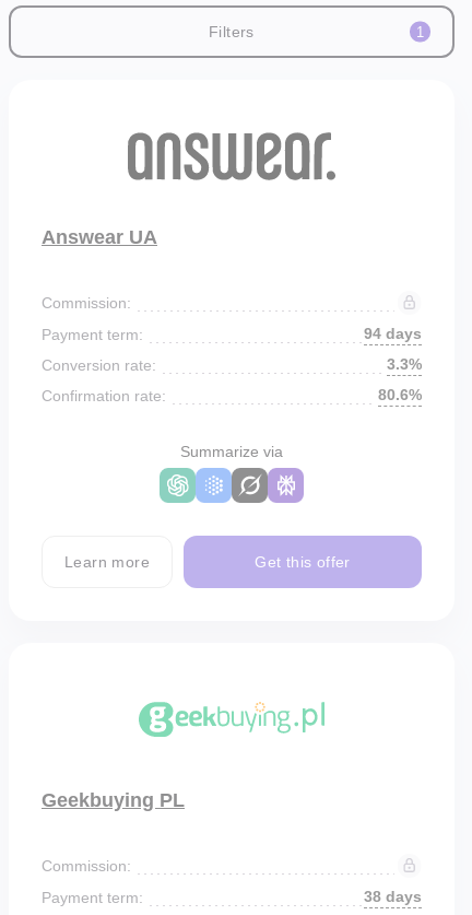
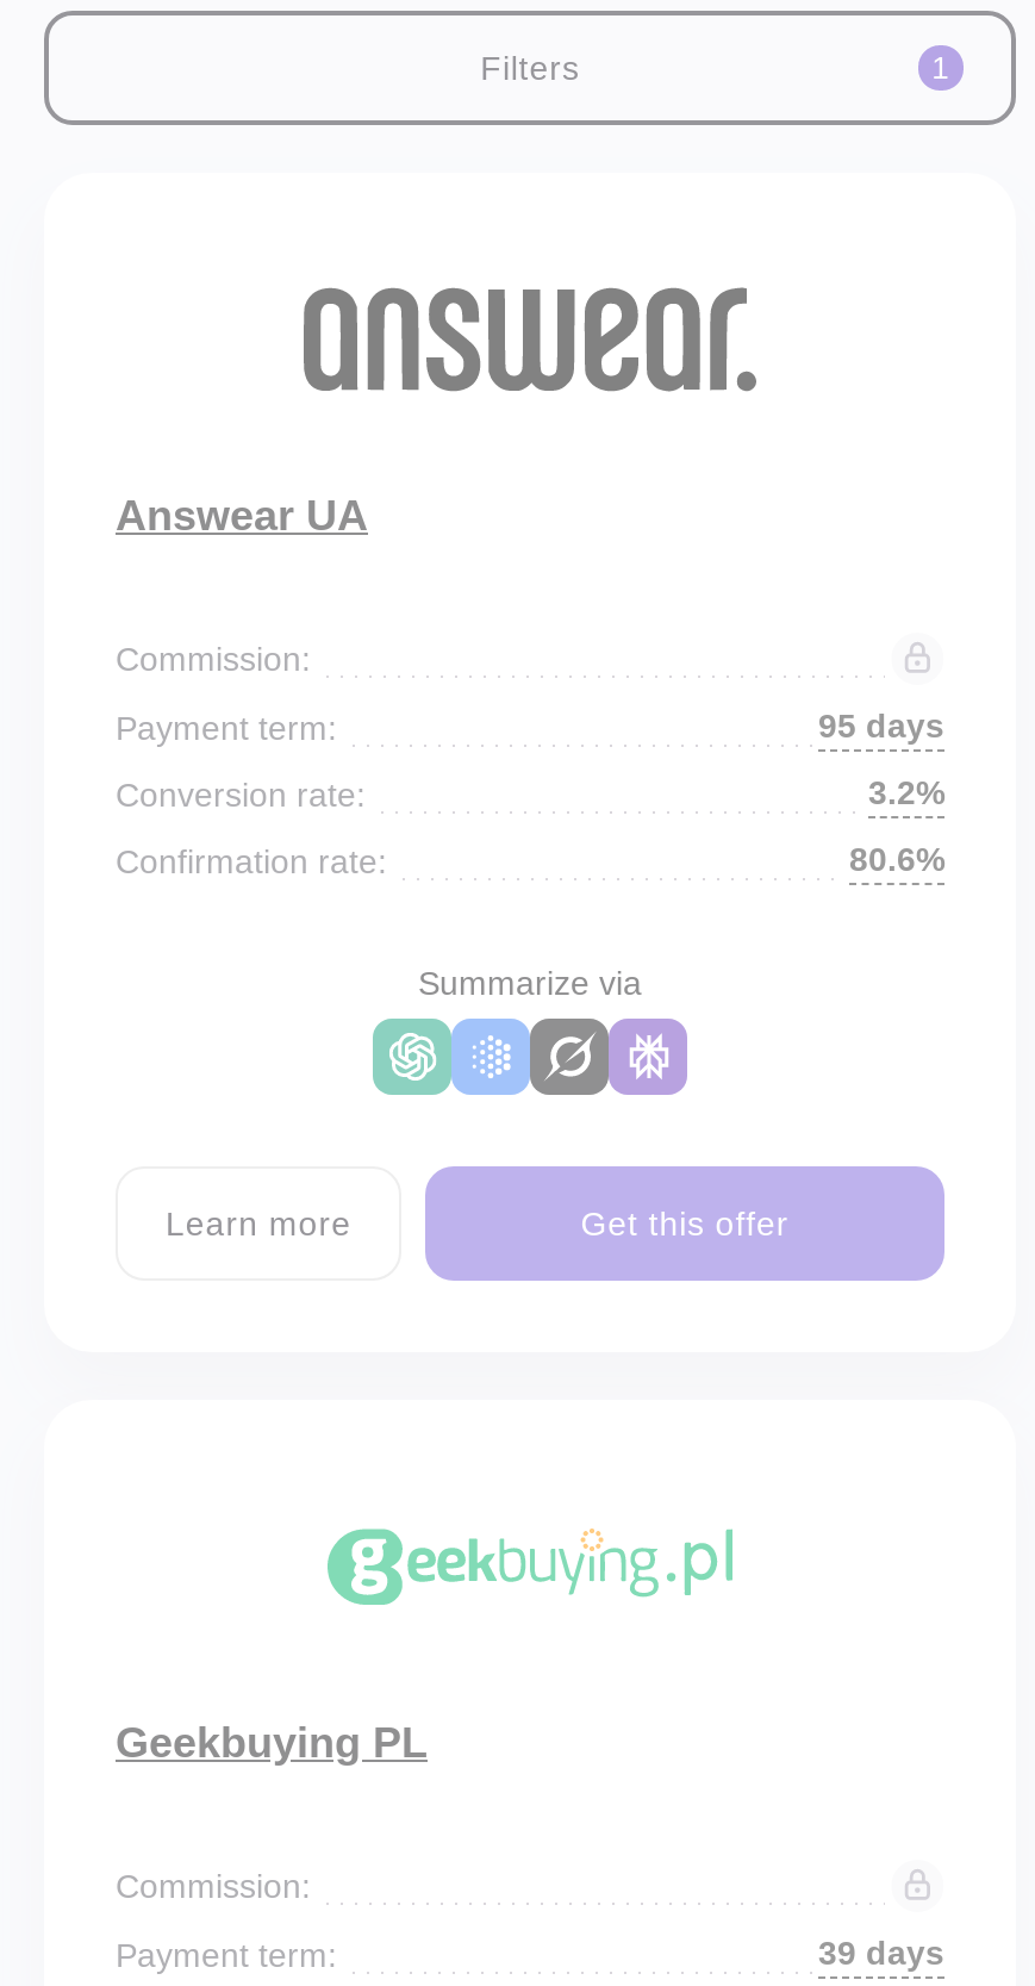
[364,325,422,342] 94 days -> [818,706,944,745] 95 days
[387,355,422,373] 3.3% -> [868,773,944,811] 3.2%
[364,888,422,905] 38 days -> [818,1934,944,1972] 39 days

